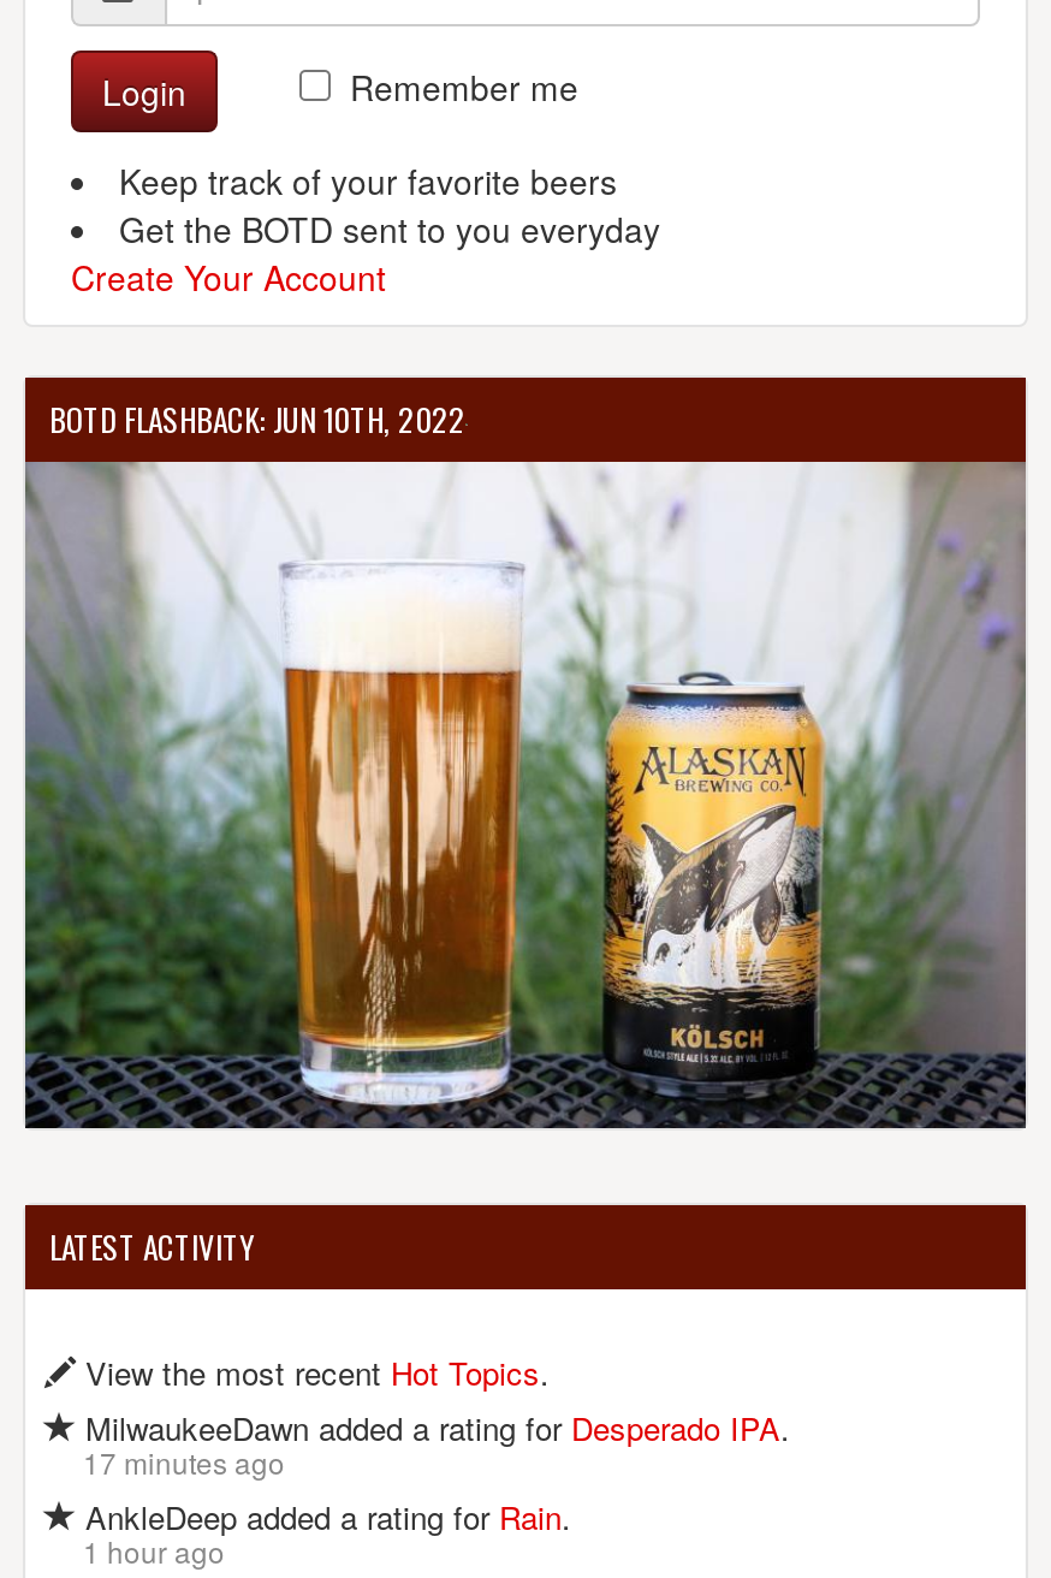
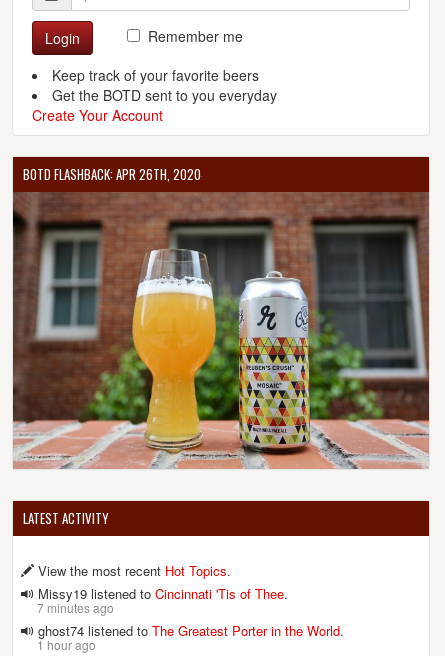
[49,394,465,443] BOTD FLASHBACK: JUN 10TH, 2022 -> [23,164,201,184] BOTD FLASHBACK: APR 26TH, 2020
[23,459,1028,1131] [image] -> [12,192,429,469] [image]
[76,1405,790,1540] MilwaukeeDawn added a rating for Desperado IPA. | 17 minutes ago | AnkleDeep added a rating for Rain. -> [34,584,344,640] Missy19 listened to Cincinnati 'Tis of Thee. | 7 minutes ago | ghost74 listened to The Greatest Porter in the World.

